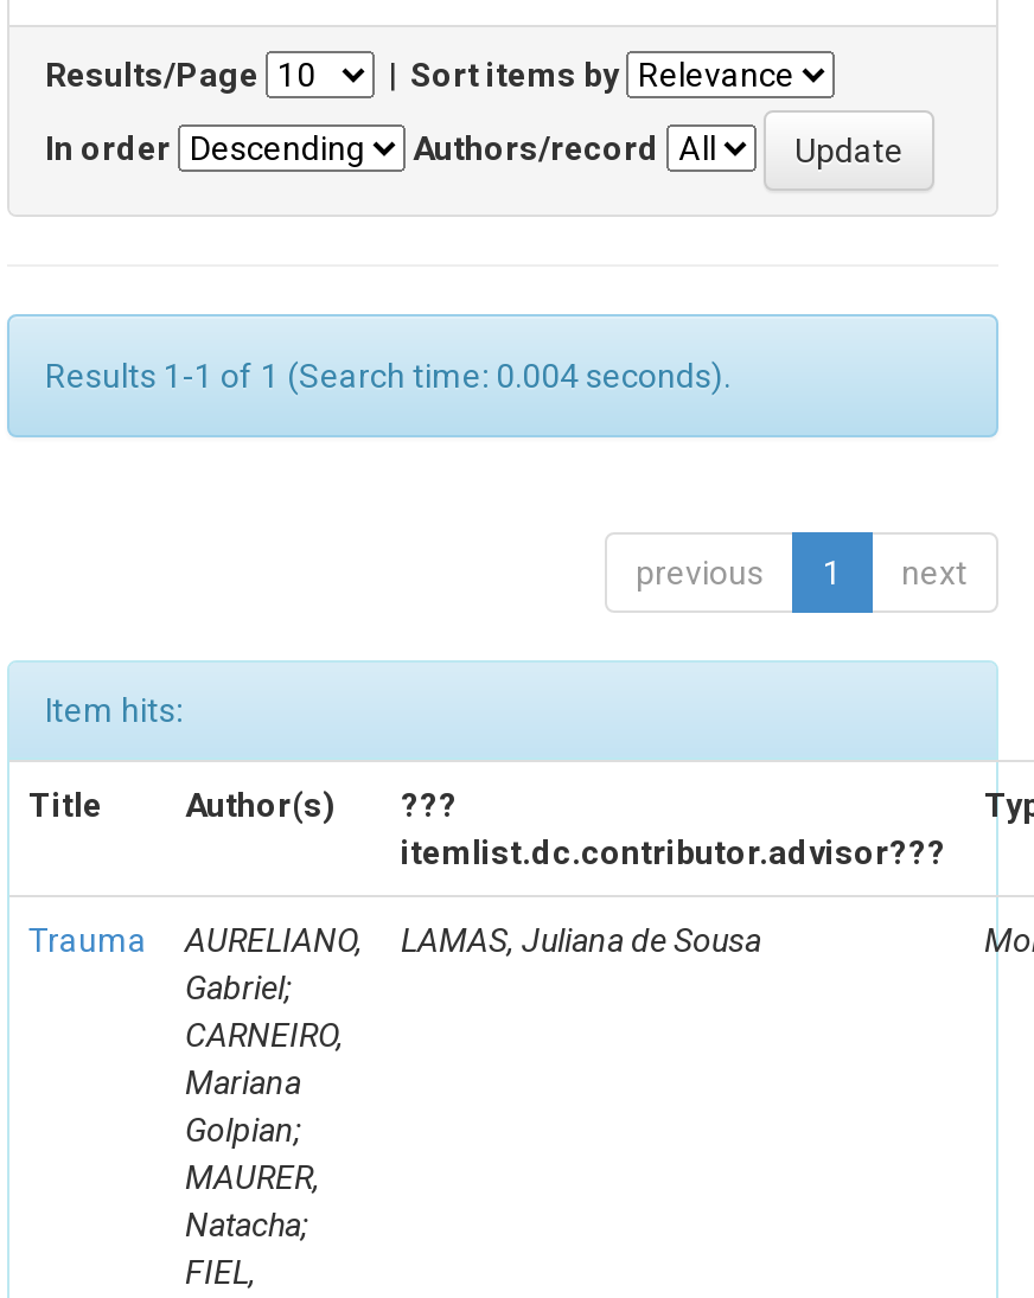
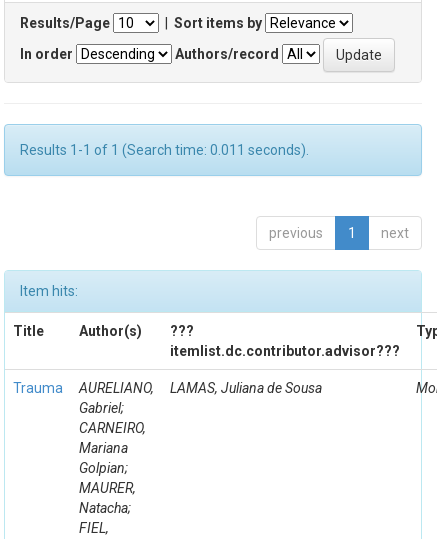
[45,357,730,395] Results 1-1 of 1 (Search time: 0.004 seconds). -> [20,142,309,158] Results 1-1 of 1 (Search time: 0.011 seconds).

